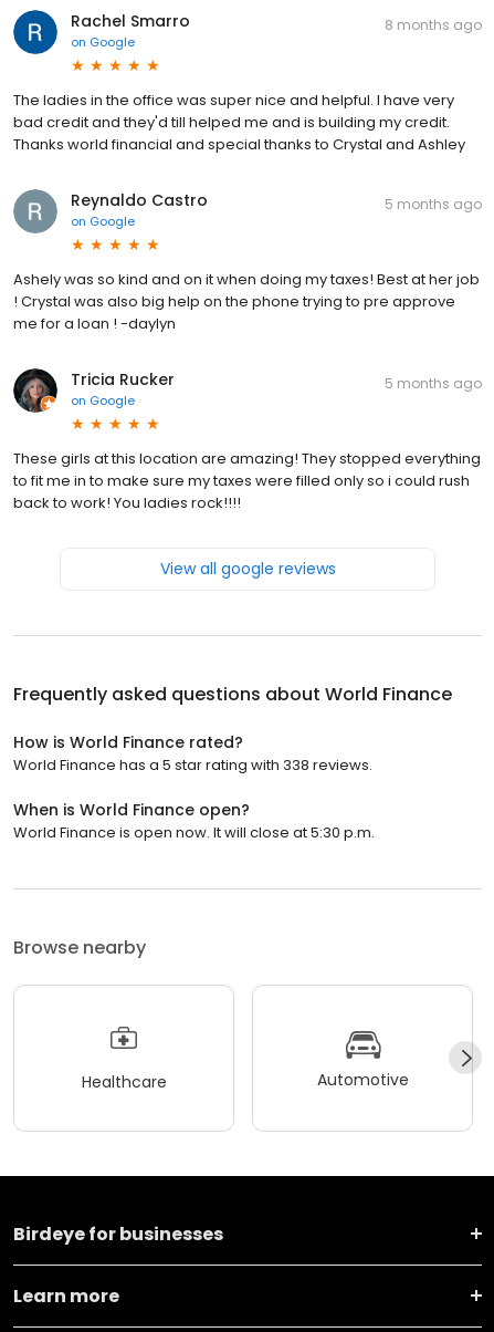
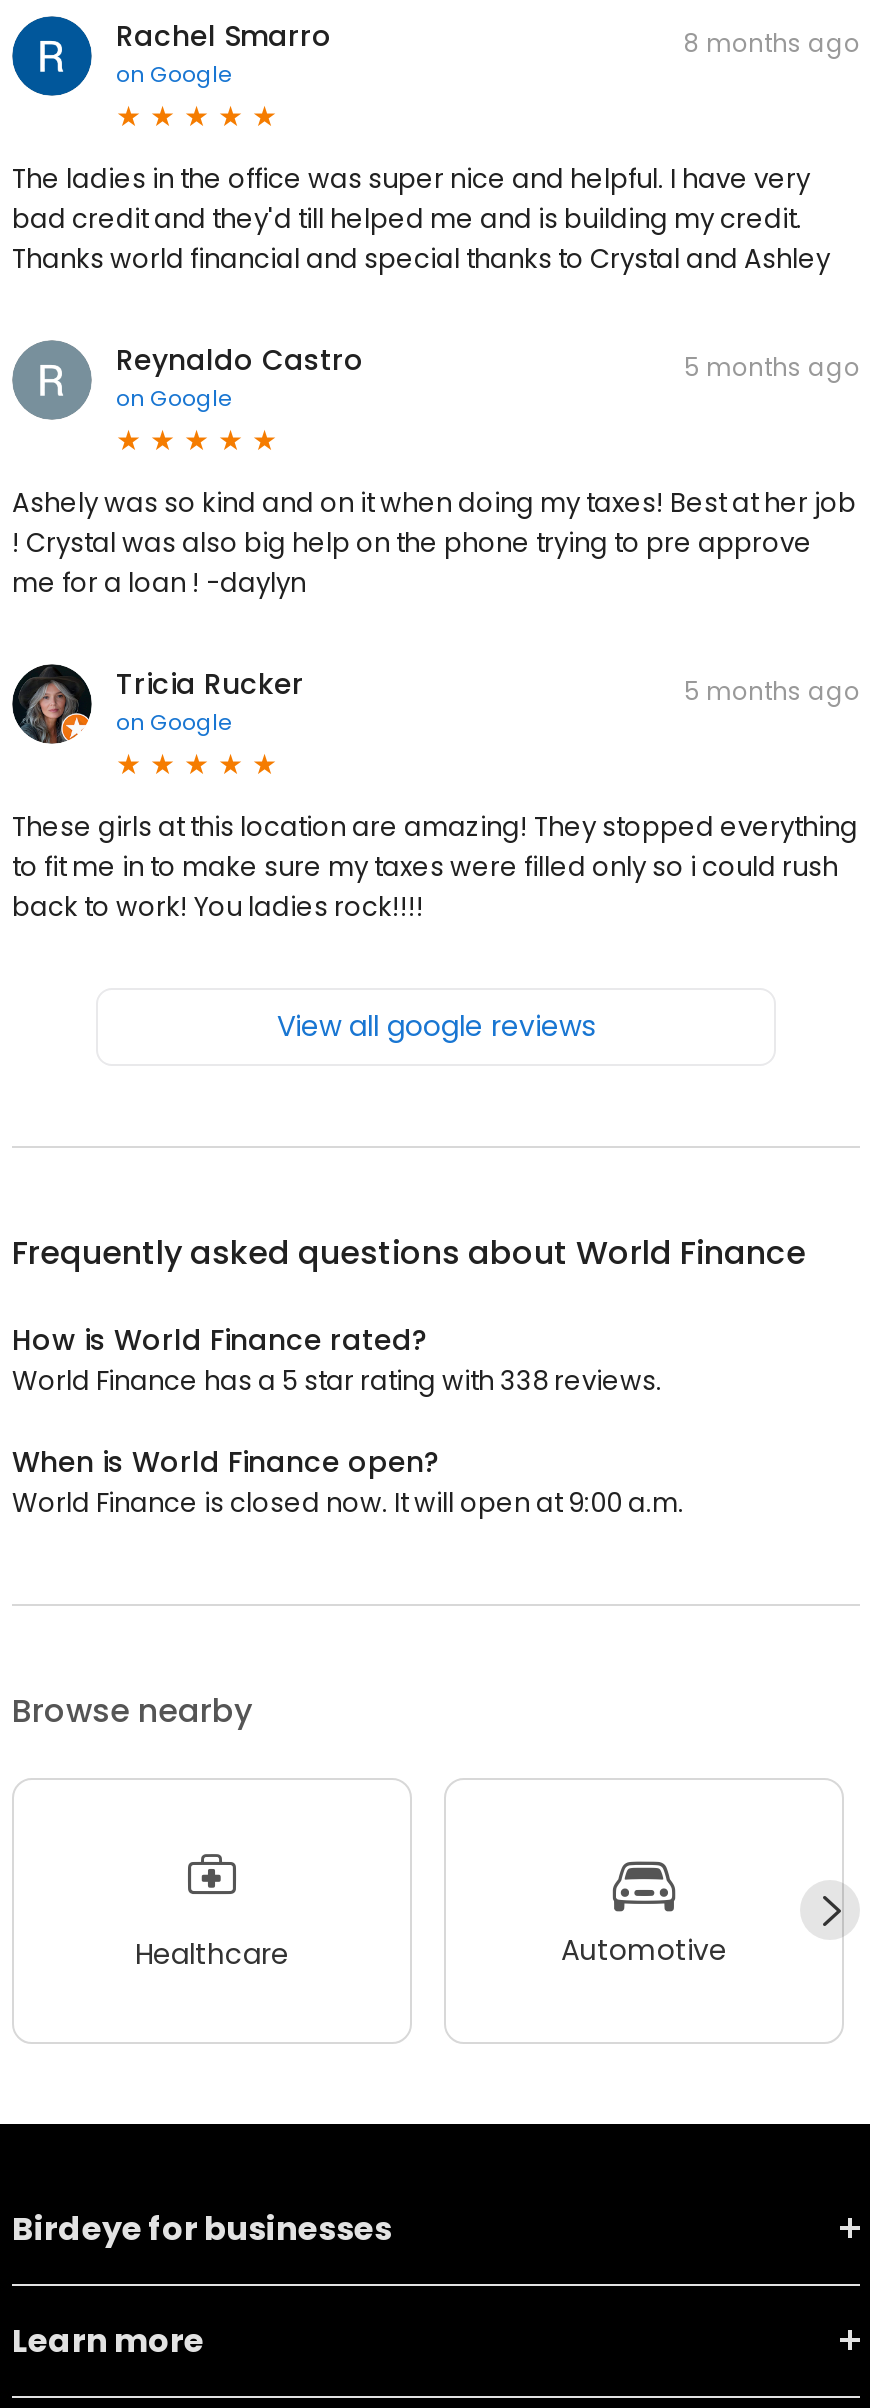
[13,822,375,843] World Finance is open now. It will close at 5:30 p.m. -> [12,1484,684,1522] World Finance is closed now. It will open at 9:00 a.m.

